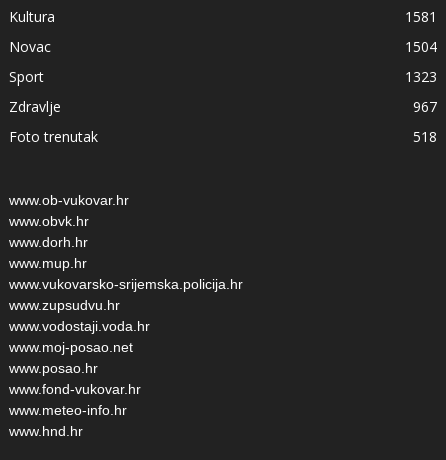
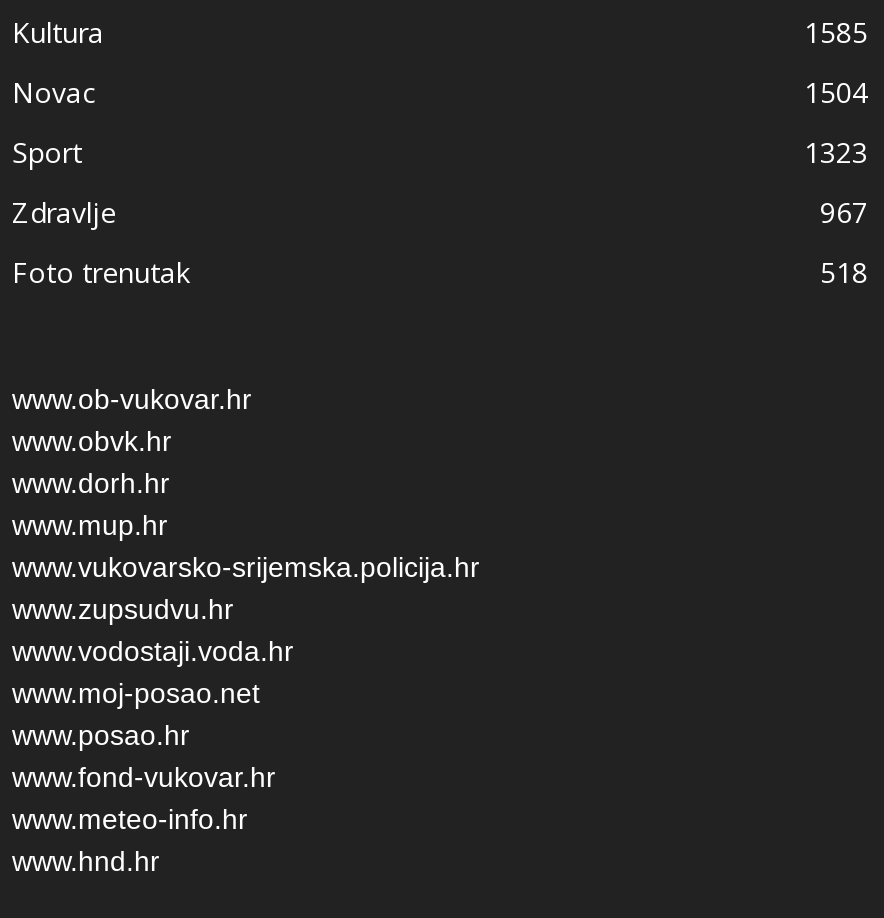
[405,6,437,25] 1581 -> [804,13,868,51] 1585

